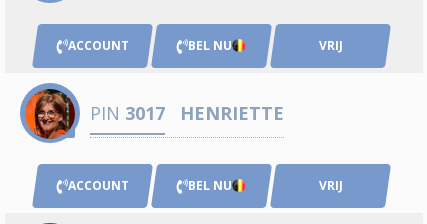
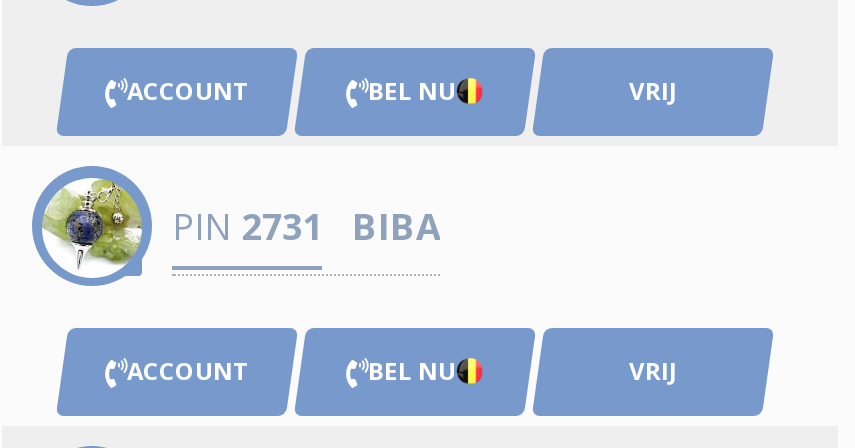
[24,88,284,140] [image] | PIN 3017 | HENRIETTE -> [40,176,440,280] [image] | PIN 2731 | BIBA

